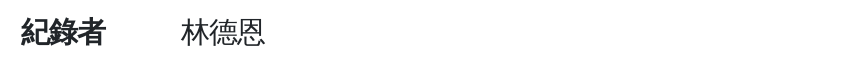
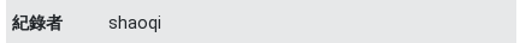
[181,16,265,50] 林德恩 -> [108,13,161,33] shaoqi

